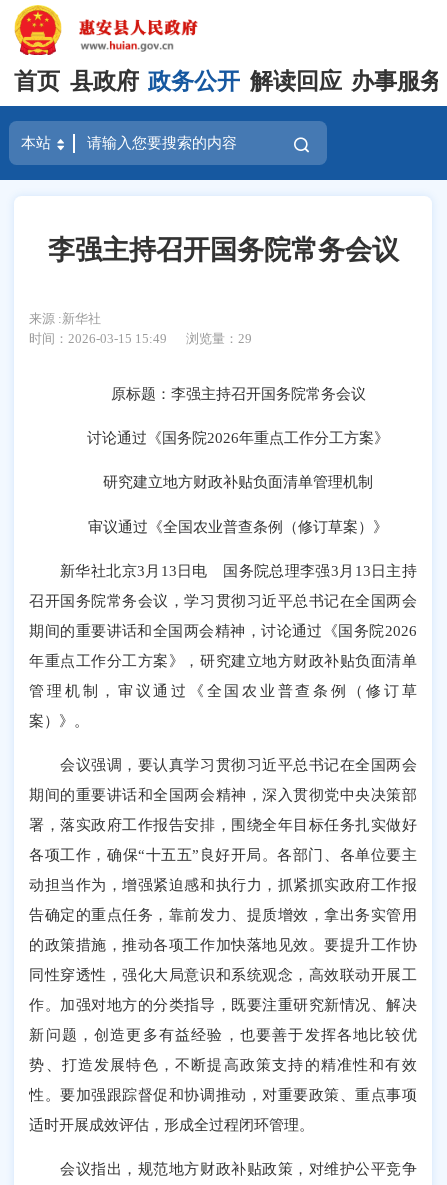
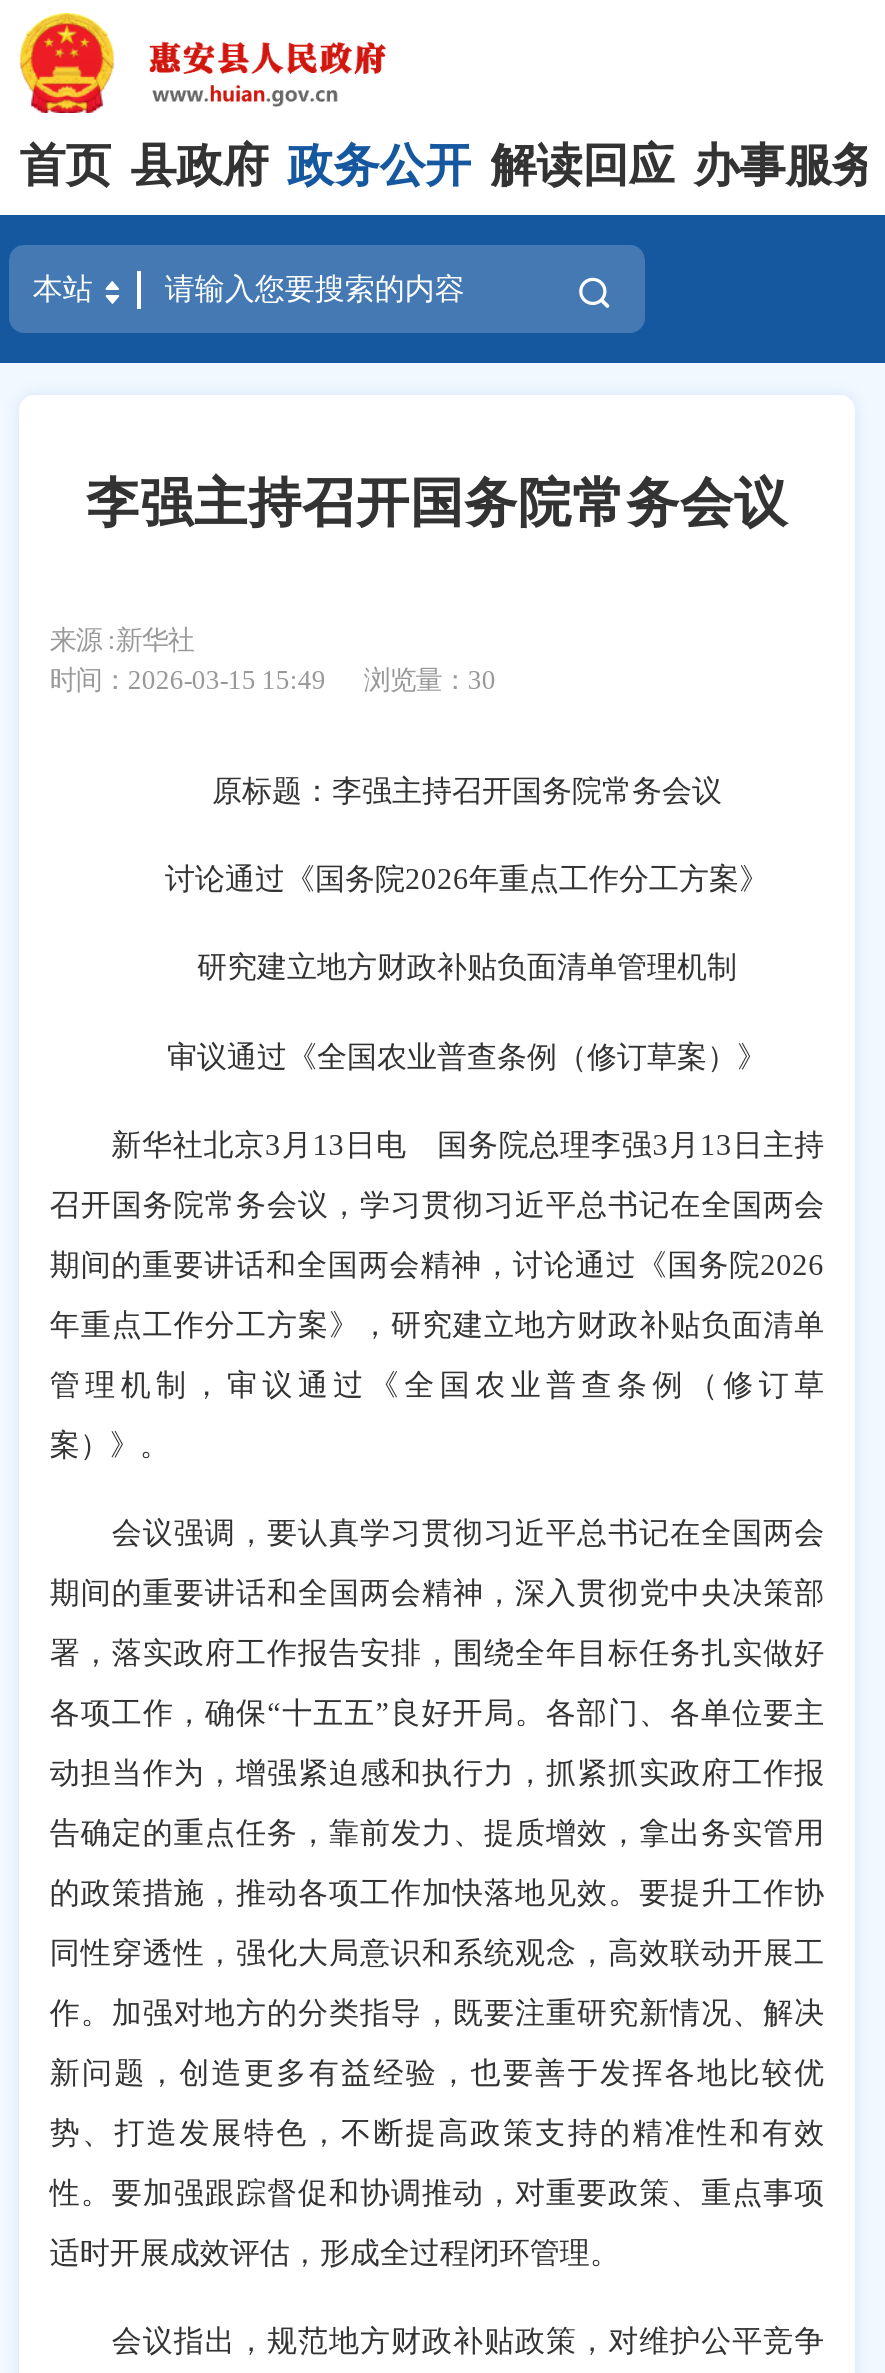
[29,331,252,346] 时间：2026-03-15 15:49 浏览量：29 -> [50,666,496,696] 时间：2026-03-15 15:49 浏览量：30

